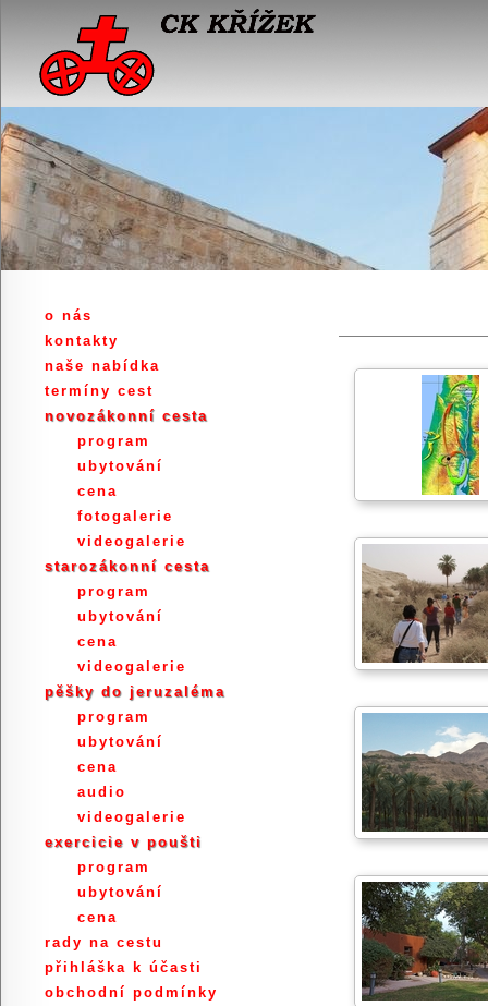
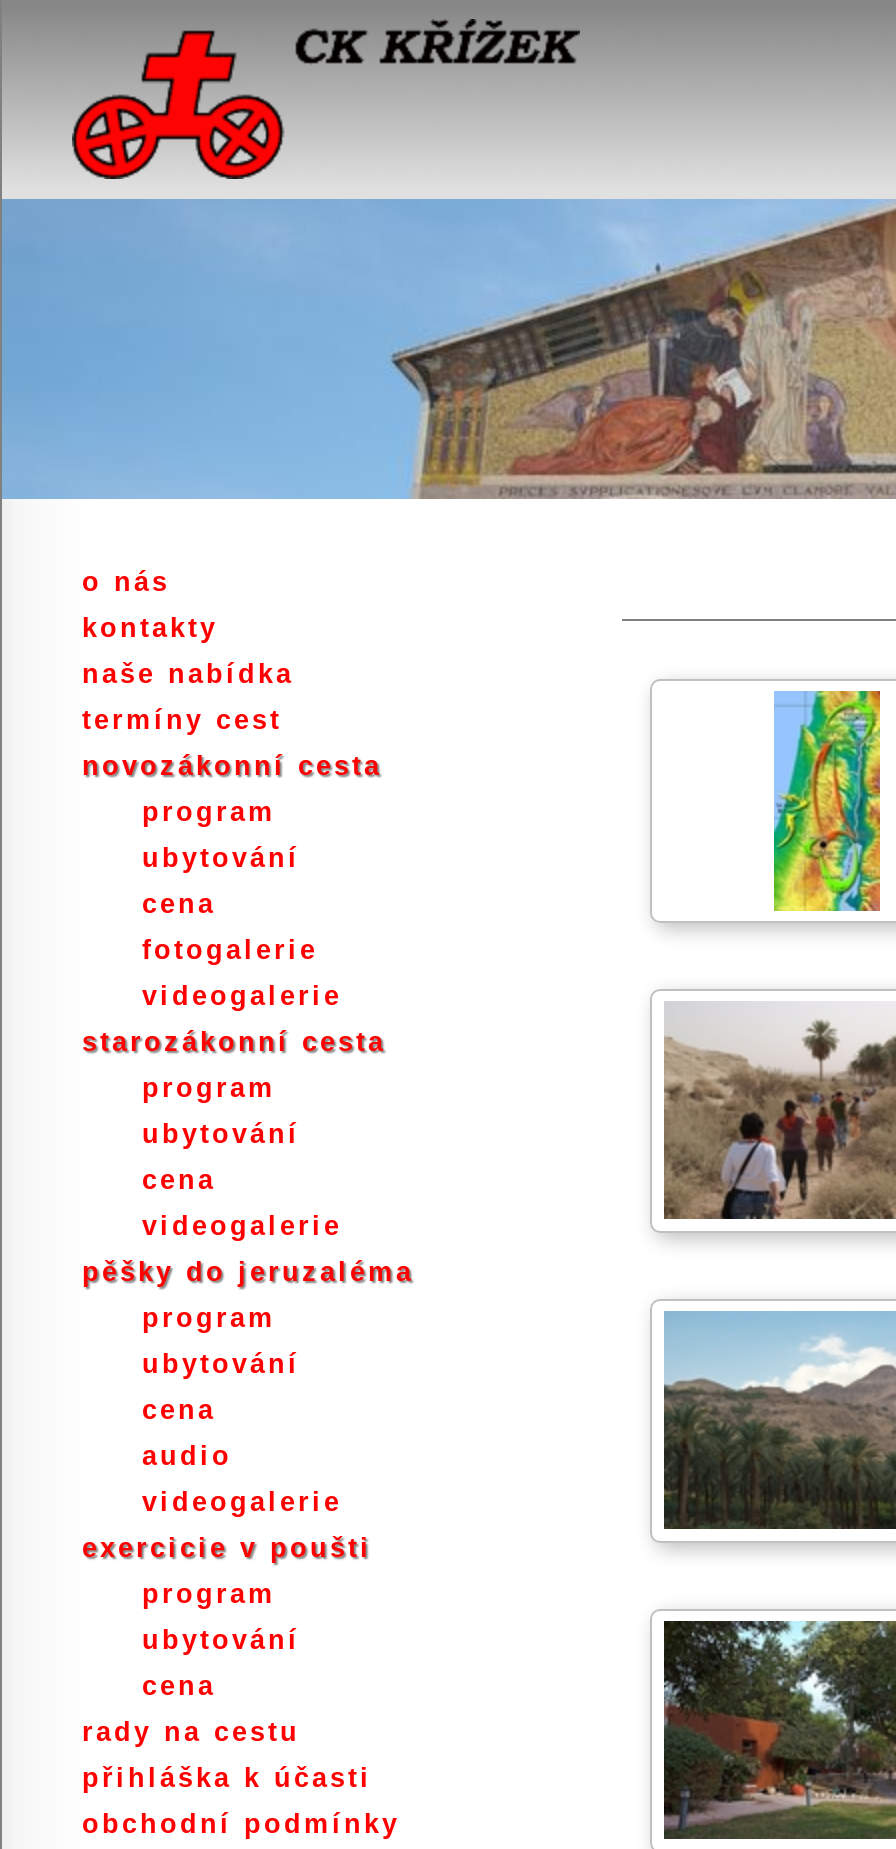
[3,106,485,271] [image] -> [6,199,890,501] [image]

